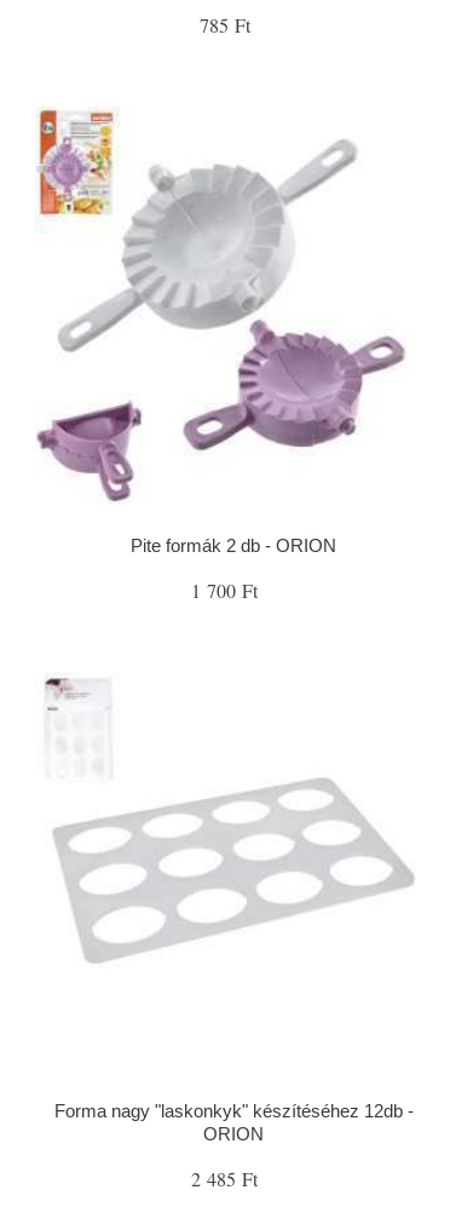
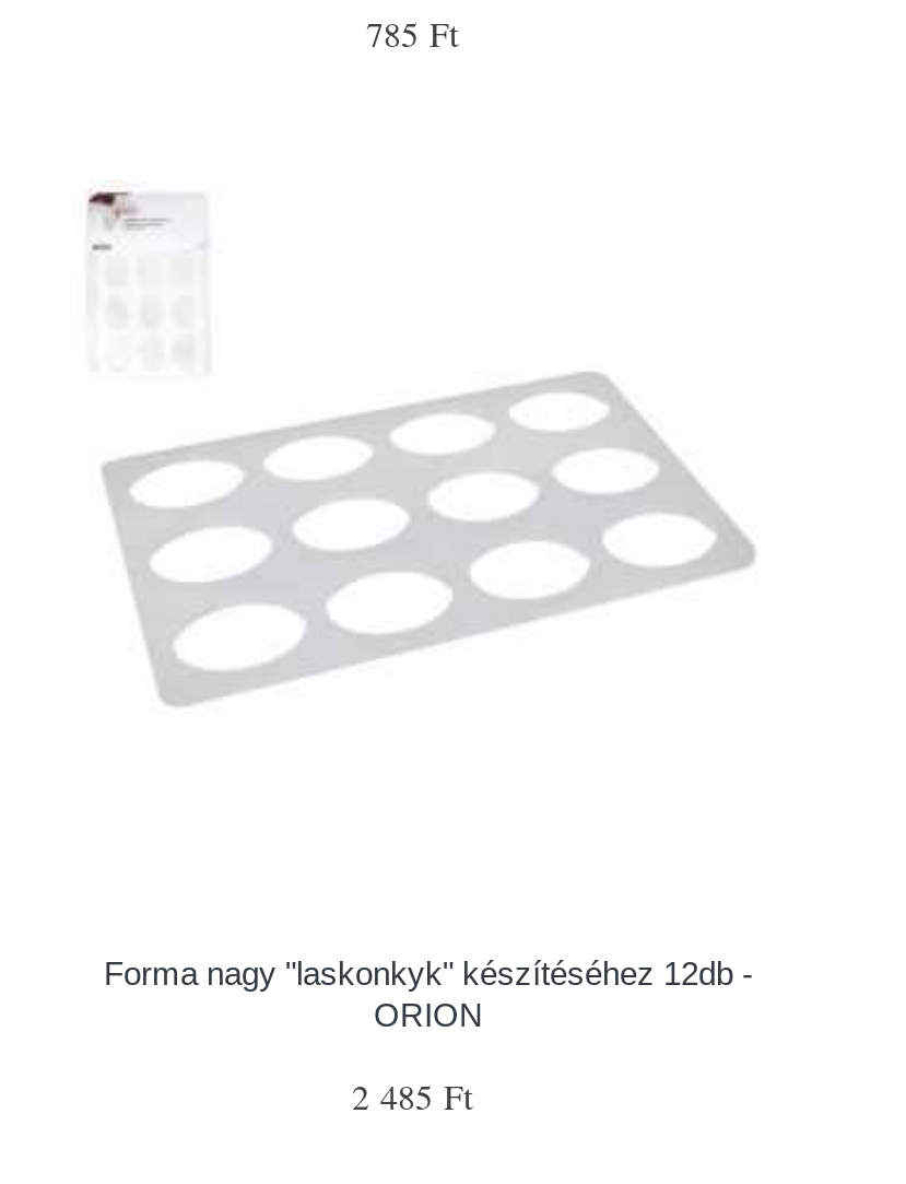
[35,107,406,603] [image] | Pite formák 2 db - ORION | 1 700 Ft -> none

